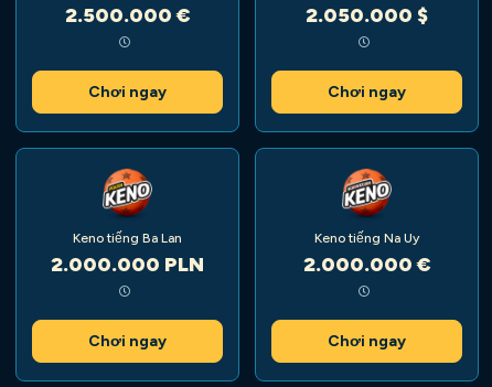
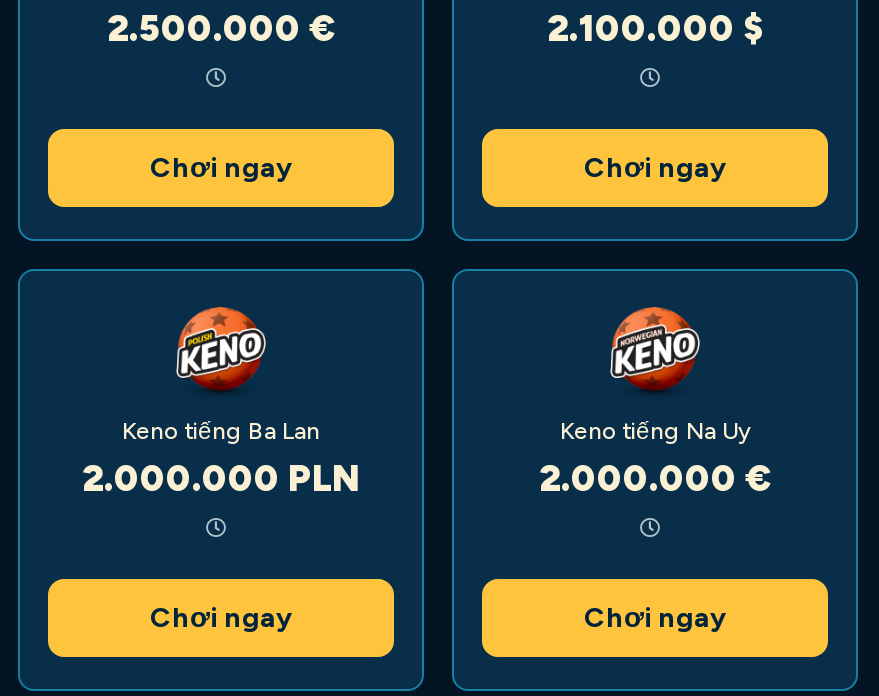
[306,4,428,28] 2.050.000 $ -> [547,7,763,51] 2.100.000 $

